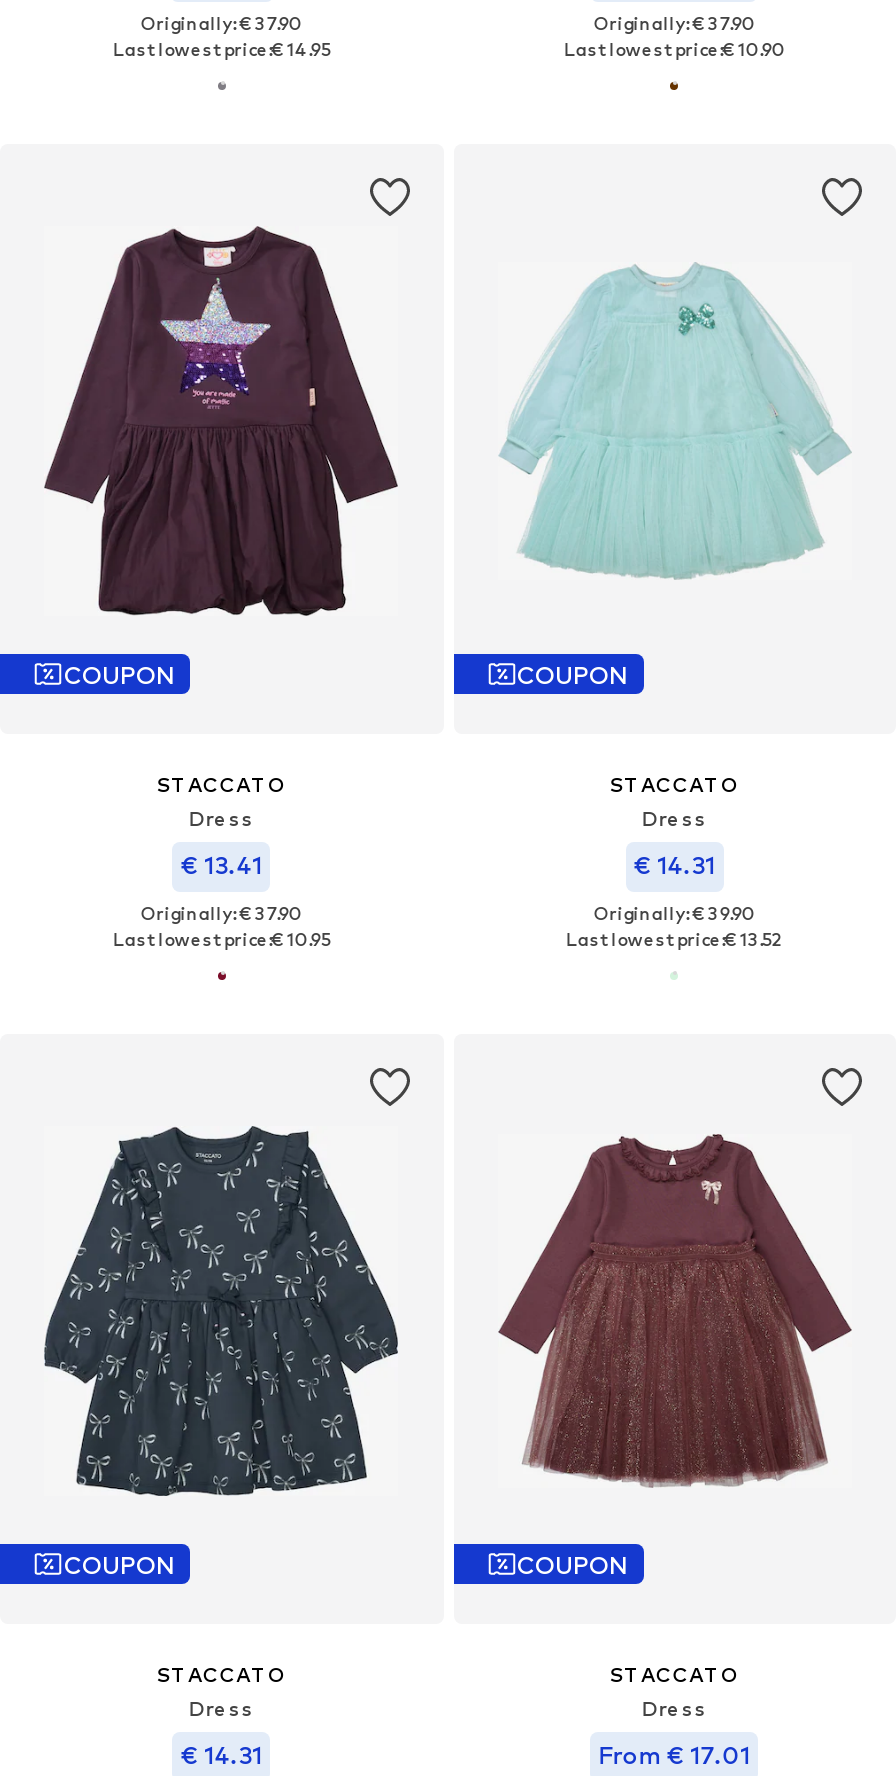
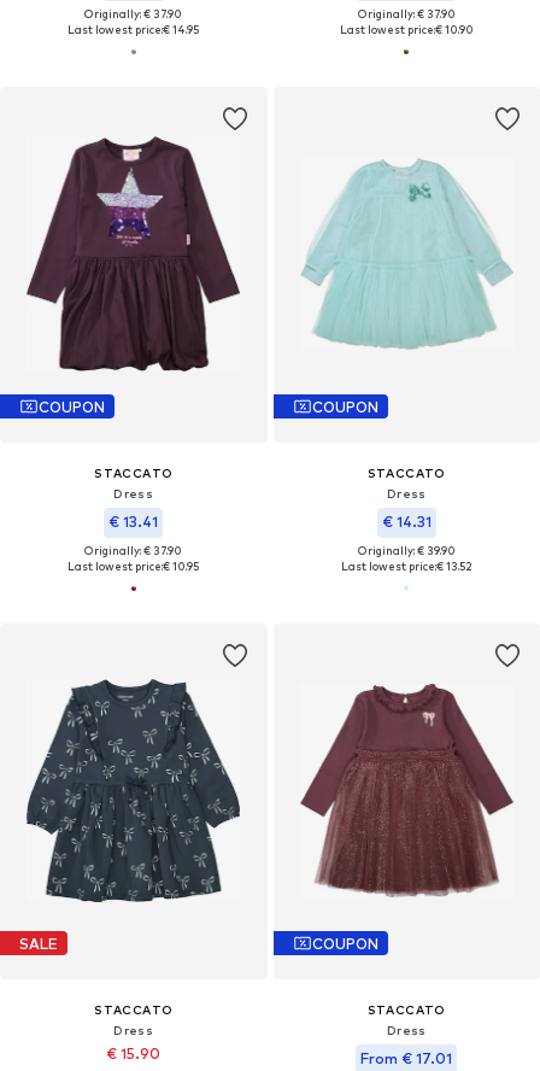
[64,1549,174,1579] COUPON -> [19,934,58,952] SALE
[180,1740,262,1770] € 14.31 -> [106,1045,161,1063] € 15.90

